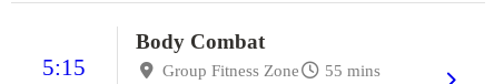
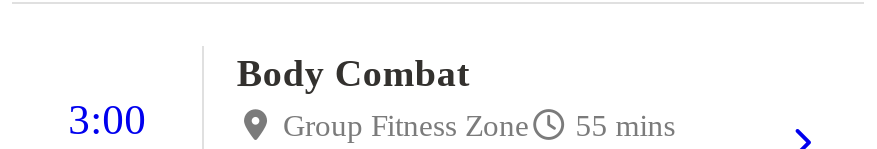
[42,55,86,81] 5:15 -> [68,96,146,144] 3:00

